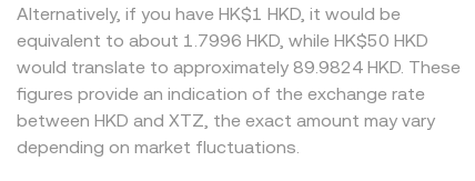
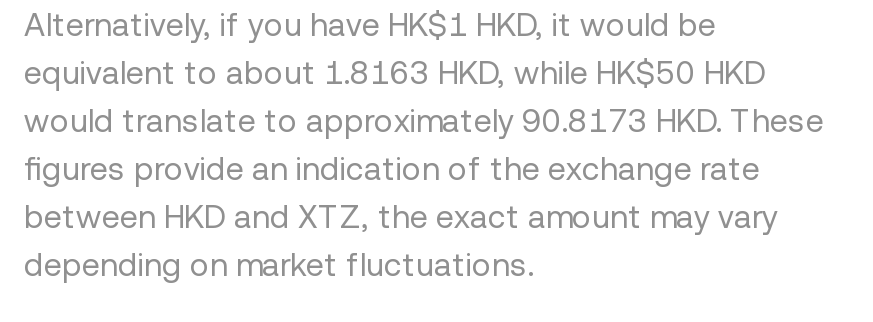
[17,30,428,51] equivalent to about 1.7996 HKD, while HK$50 HKD -> [24,54,766,92] equivalent to about 1.8163 HKD, while HK$50 HKD
[17,57,461,78] would translate to approximately 89.9824 HKD. These -> [24,102,824,140] would translate to approximately 90.8173 HKD. These

